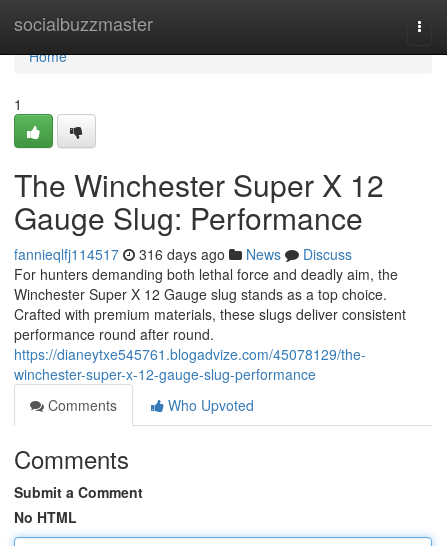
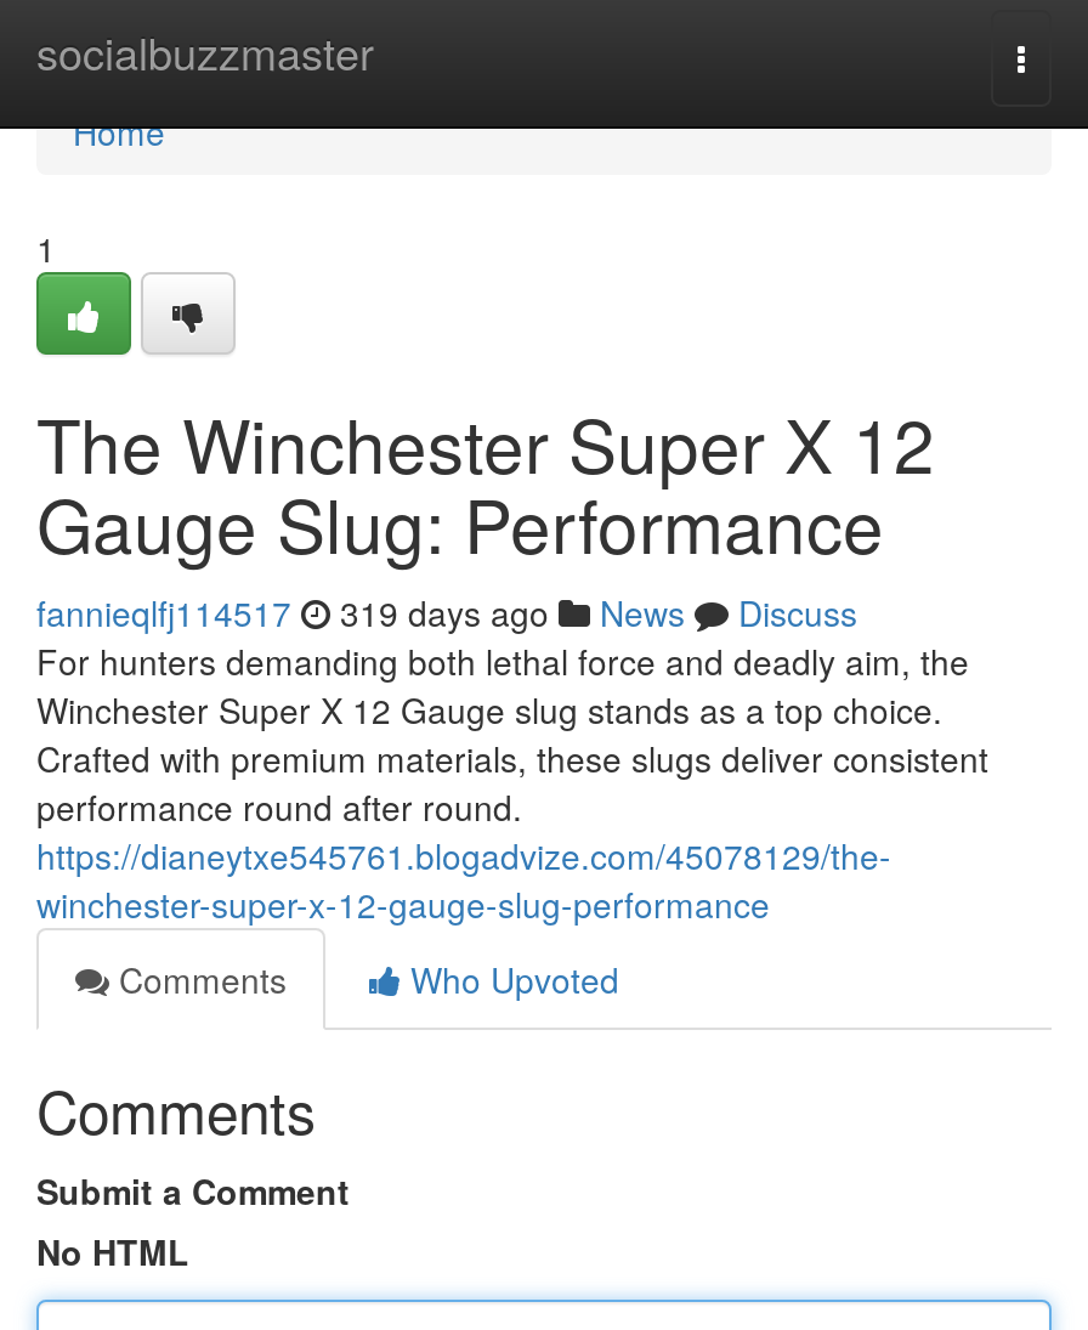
[14,244,352,264] fannieqlfj114517 316 days ago News Discuss -> [36,588,857,636] fannieqlfj114517 319 days ago News Discuss

